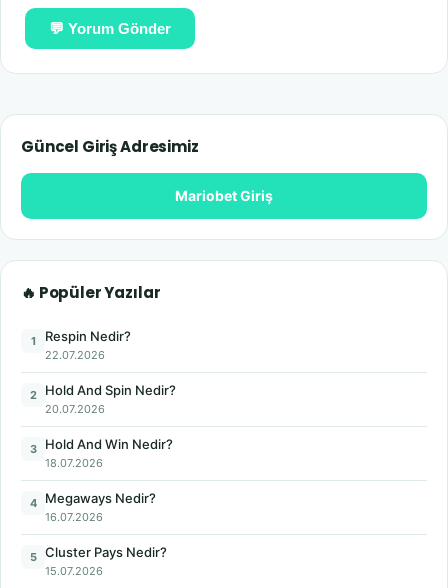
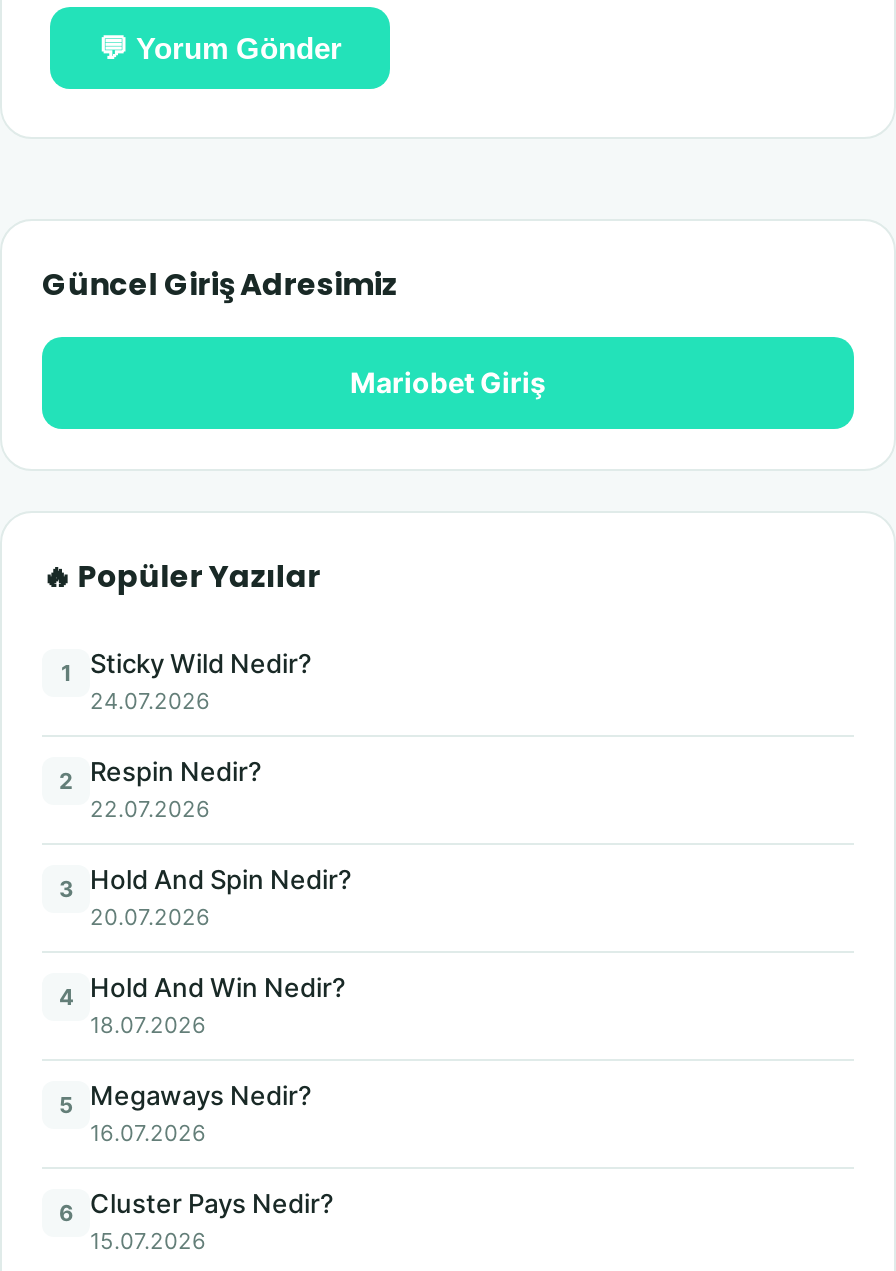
none -> [59,647,312,794] Sticky Wild Nedir? | 24.07.2026 | 2
[29,382,176,401] 2 Hold And Spin Nedir? -> [59,863,352,902] 3 Hold And Spin Nedir?
[29,436,173,455] 3 Hold And Win Nedir? -> [59,971,346,1010] 4 Hold And Win Nedir?
[29,490,156,509] 4 Megaways Nedir? -> [59,1079,312,1118] 5 Megaways Nedir?
[29,544,167,563] 5 Cluster Pays Nedir? -> [59,1187,334,1226] 6 Cluster Pays Nedir?

